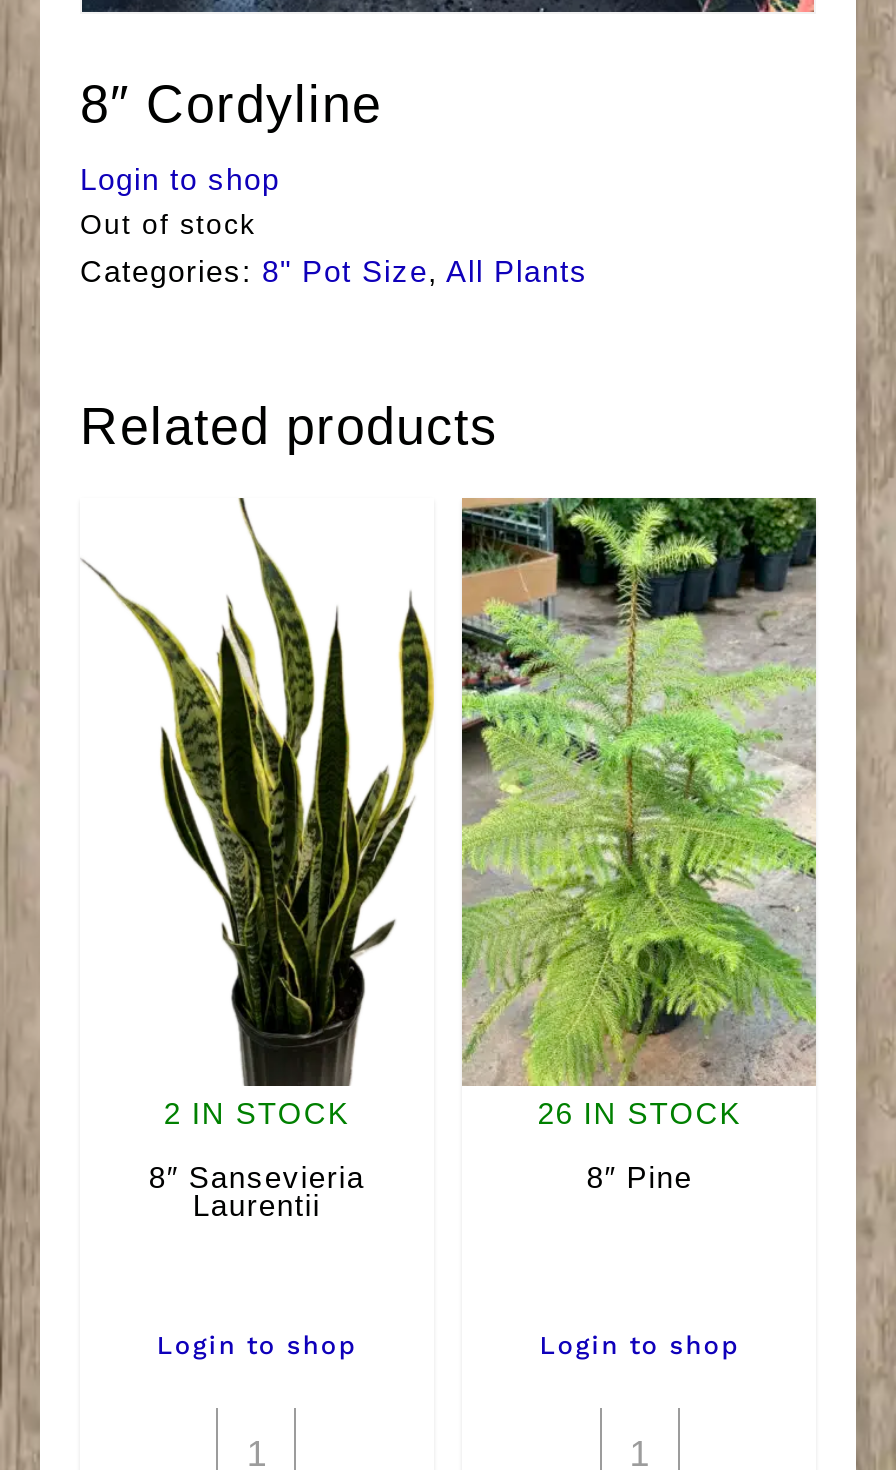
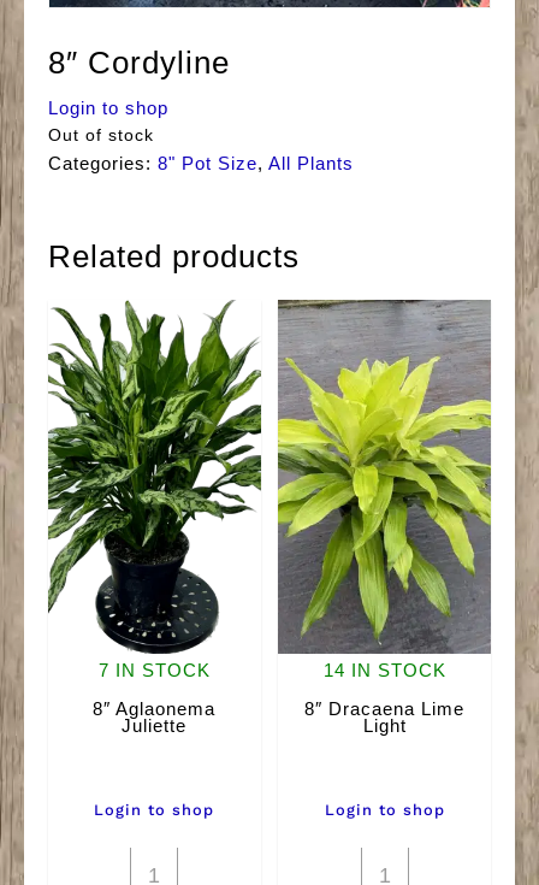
[80,496,436,1130] [image] | 2 IN STOCK -> [47,300,262,680] [image] | 7 IN STOCK
[460,496,816,1130] [image] | 26 IN STOCK -> [277,299,492,680] [image] | 14 IN STOCK
[149,1160,365,1222] 8″ Sansevieria | Laurentii -> [93,698,216,736] 8″ Aglaonema | Juliette
[586,1160,692,1194] 8″ Pine -> [305,698,465,736] 8″ Dracaena Lime | Light

